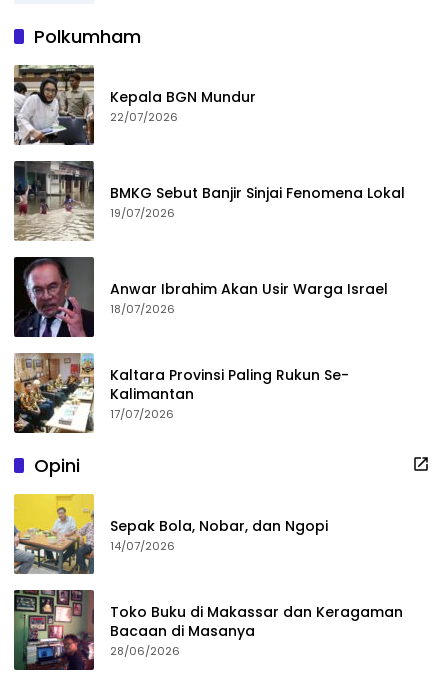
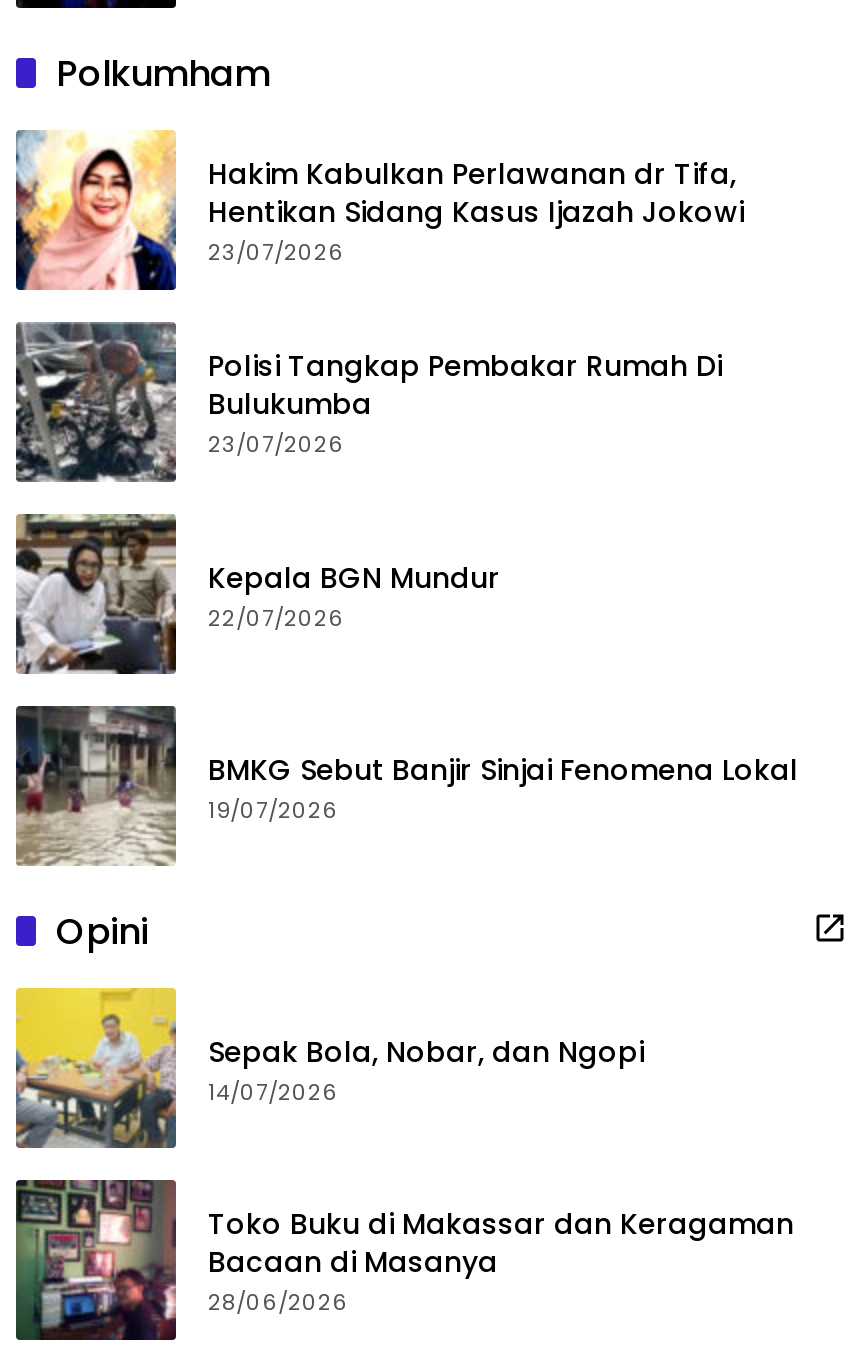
none -> [14,130,744,460] [image] | Hakim Kabulkan Perlawanan dr Tifa, | Hentikan Sidang Kasus Ijazah Jokowi | 23/07/2026 | Polisi Tangkap Pembakar Rumah Di | Bulukumba | 23/07/2026
none -> [14,322,176,484] [image]
moved [12,63,405,221] -> [12,510,798,825]: [image] | Kepala BGN Mundur | 22/07/2026 | BMKG Sebut Banjir Sinjai Fenomena Lokal | 19/07/2026
[13,256,388,422] [image] | Anwar Ibrahim Akan Usir Warga Israel | 18/07/2026 | Kaltara Provinsi Paling Rukun Se- | Kalimantan | 17/07/2026 -> none
[13,352,95,434] [image] -> none

